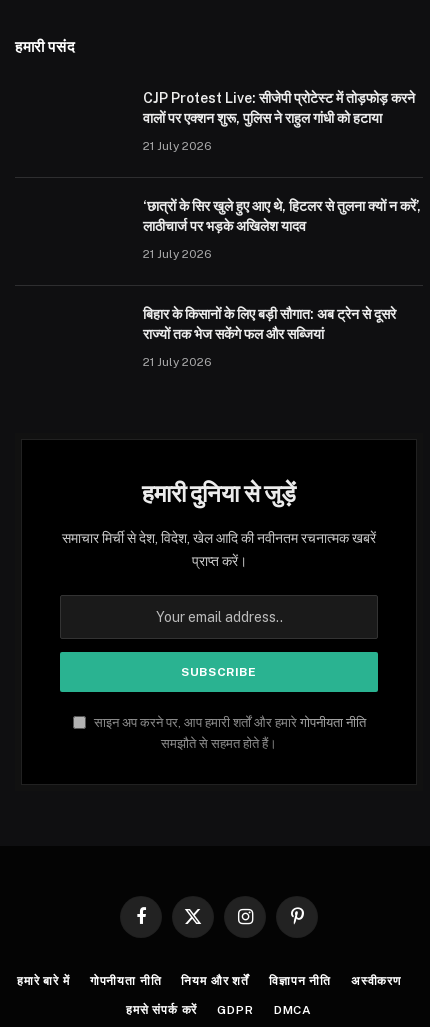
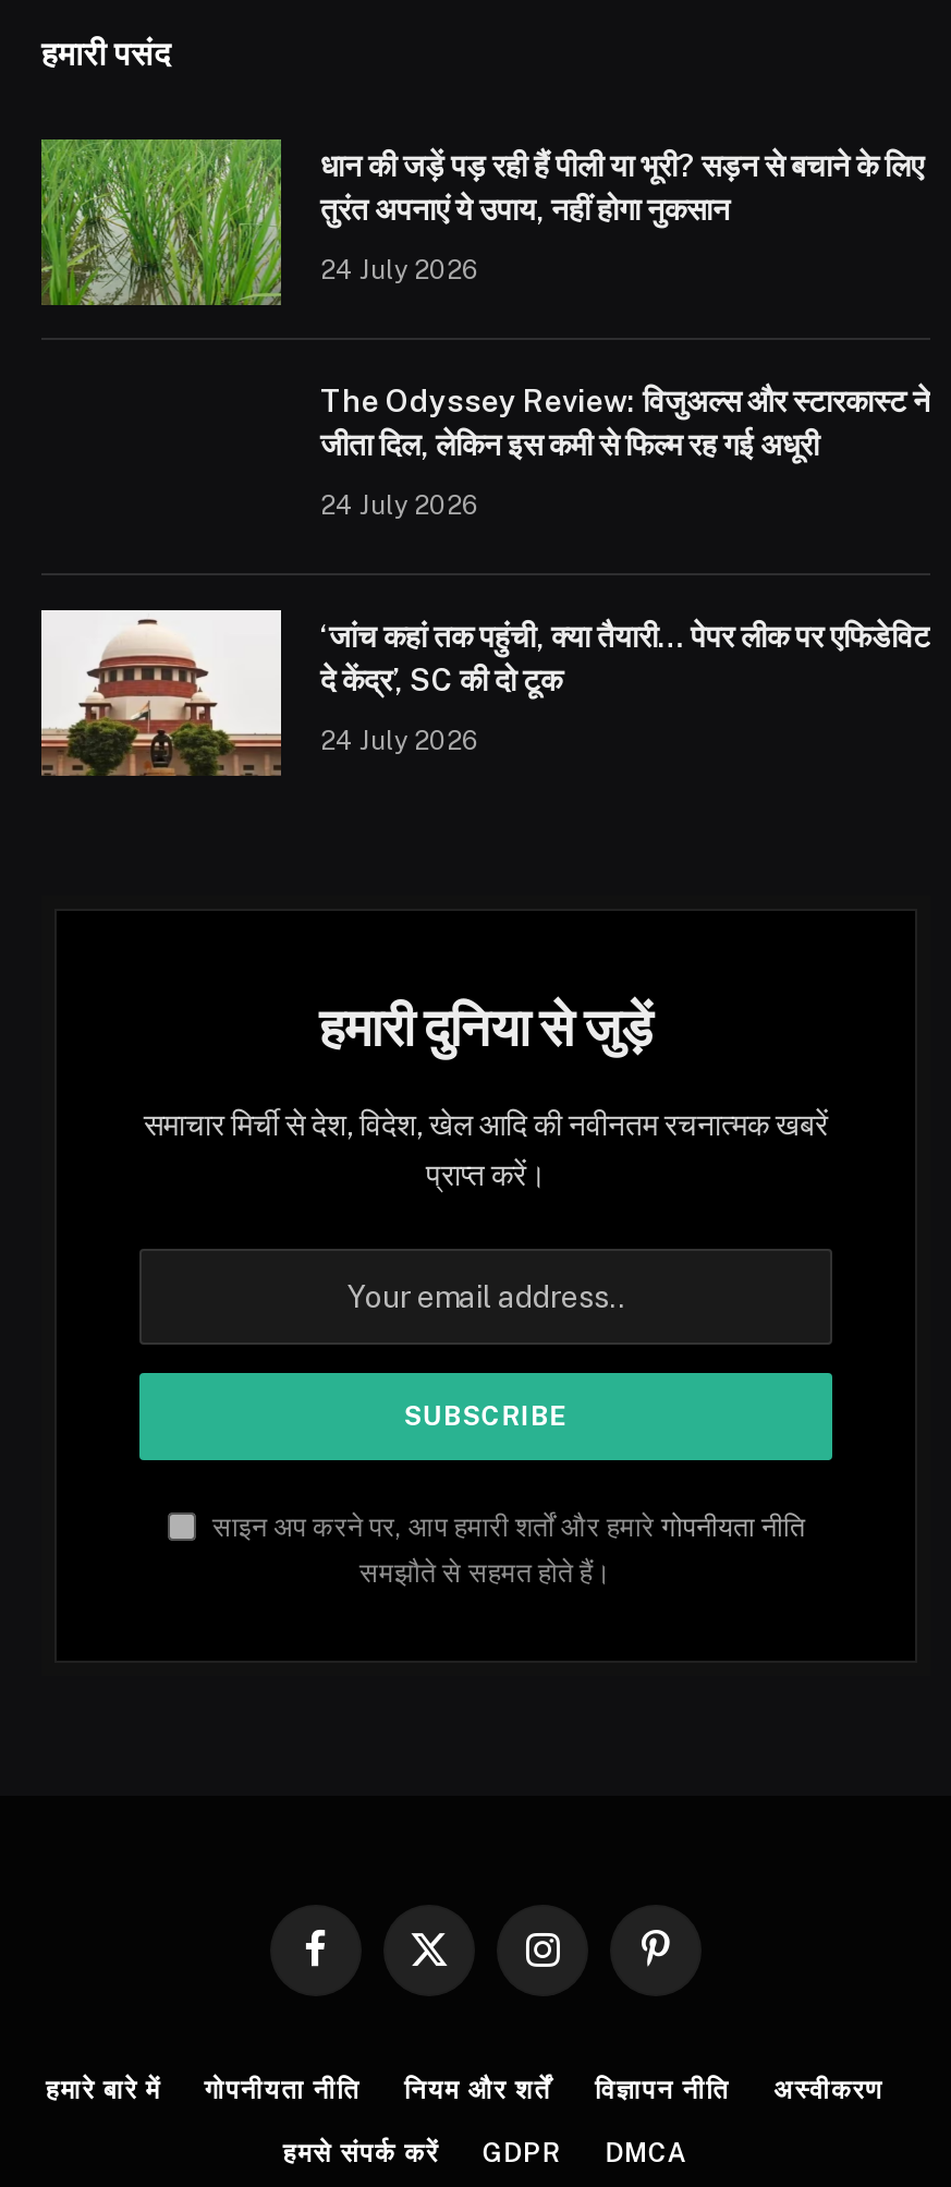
none -> [39,137,283,307] [image]
none -> [39,608,283,778] [image]
[143,90,415,126] CJP Protest Live: सीजेपी प्रोटेस्ट में तोड़फोड़ करने | वालों पर एक्शन शुरू, पुलिस ने राहुल गांधी को हटाया -> [320,148,924,227] धान की जड़ें पड़ रही हैं पीली या भूरी? सड़न से बचाने के लिए | तुरंत अपनाएं ये उपाय, नहीं होगा नुकसान
[143,139,212,153] 21 July 2026 -> [320,255,479,286] 24 July 2026
[143,198,421,234] ‘छात्रों के सिर खुले हुए आए थे, हिटलर से तुलना क्यों न करें’, | लाठीचार्ज पर भड़के अखिलेश यादव -> [320,384,930,462] The Odyssey Review: विजुअल्स और स्टारकास्ट ने | जीता दिल, लेकिन इस कमी से फिल्म रह गई अधूरी
[143,247,212,261] 21 July 2026 -> [320,491,479,521] 24 July 2026
[143,306,396,342] बिहार के किसानों के लिए बड़ी सौगात: अब ट्रेन से दूसरे | राज्यों तक भेज सकेंगे फल और सब्जियां -> [320,619,930,698] ‘जांच कहां तक पहुंची, क्या तैयारी… पेपर लीक पर एफिडेविट | दे केंद्र’, SC की दो टूक
[143,355,212,369] 21 July 2026 -> [320,726,479,756] 24 July 2026

